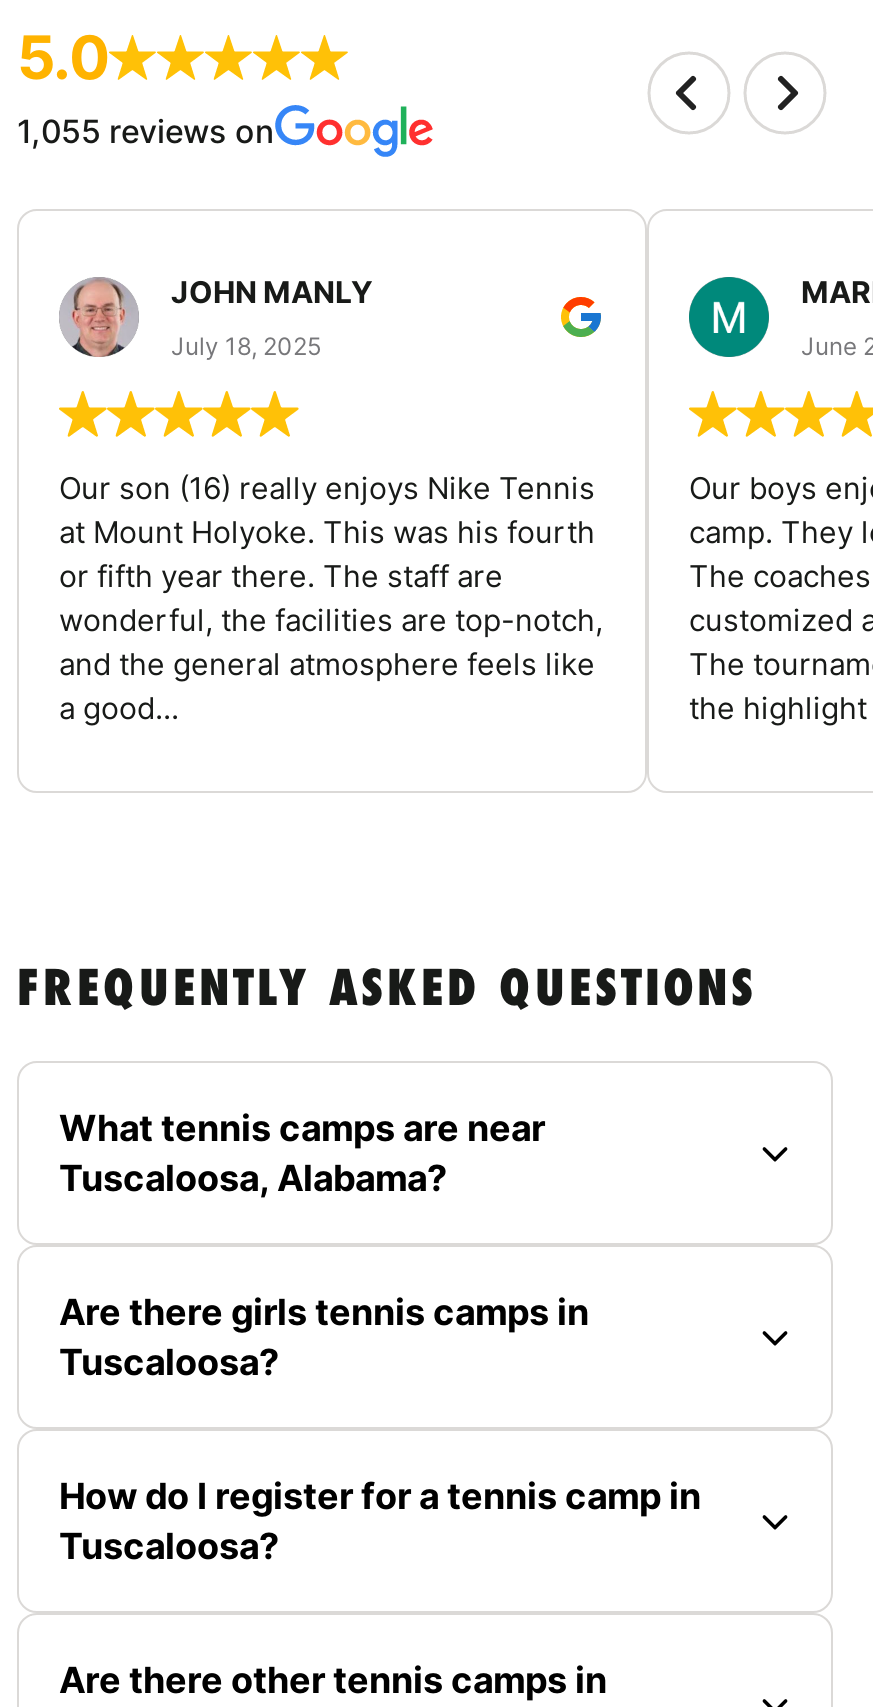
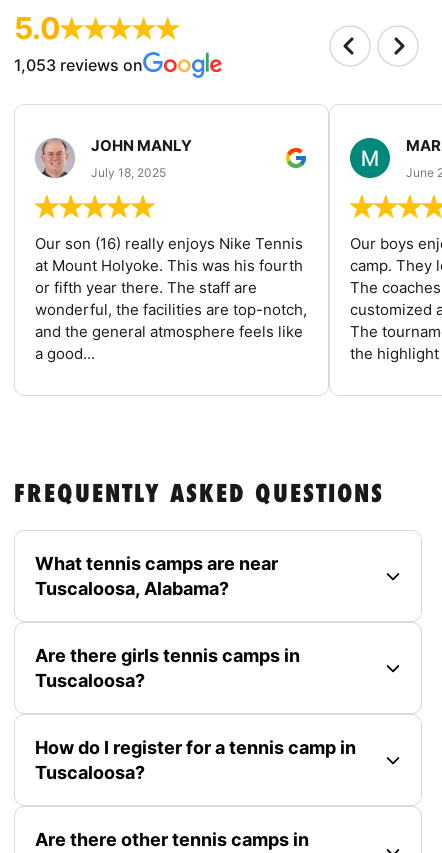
[17,111,275,151] 1,055 reviews on -> [14,55,143,75] 1,053 reviews on

